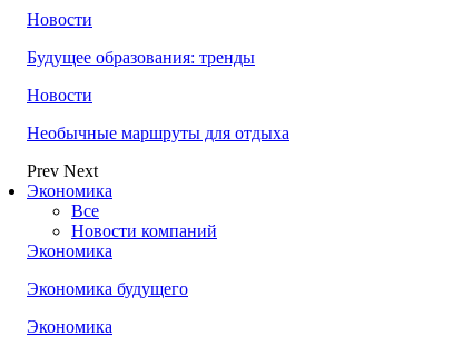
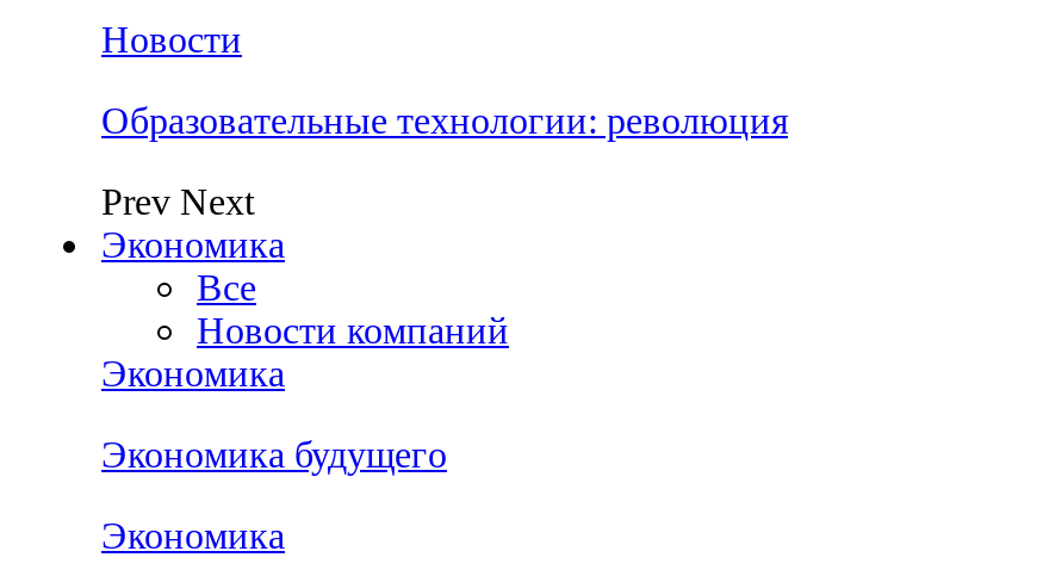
[27,48,289,142] Будущее образования: тренды | Новости | Необычные маршруты для отдыха -> [101,100,788,141] Образовательные технологии: революция

